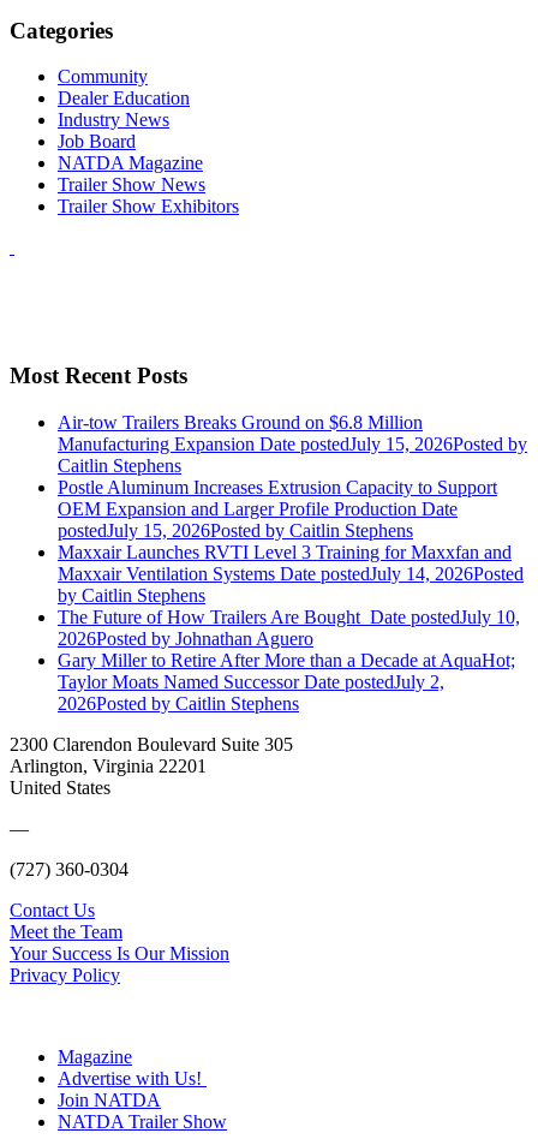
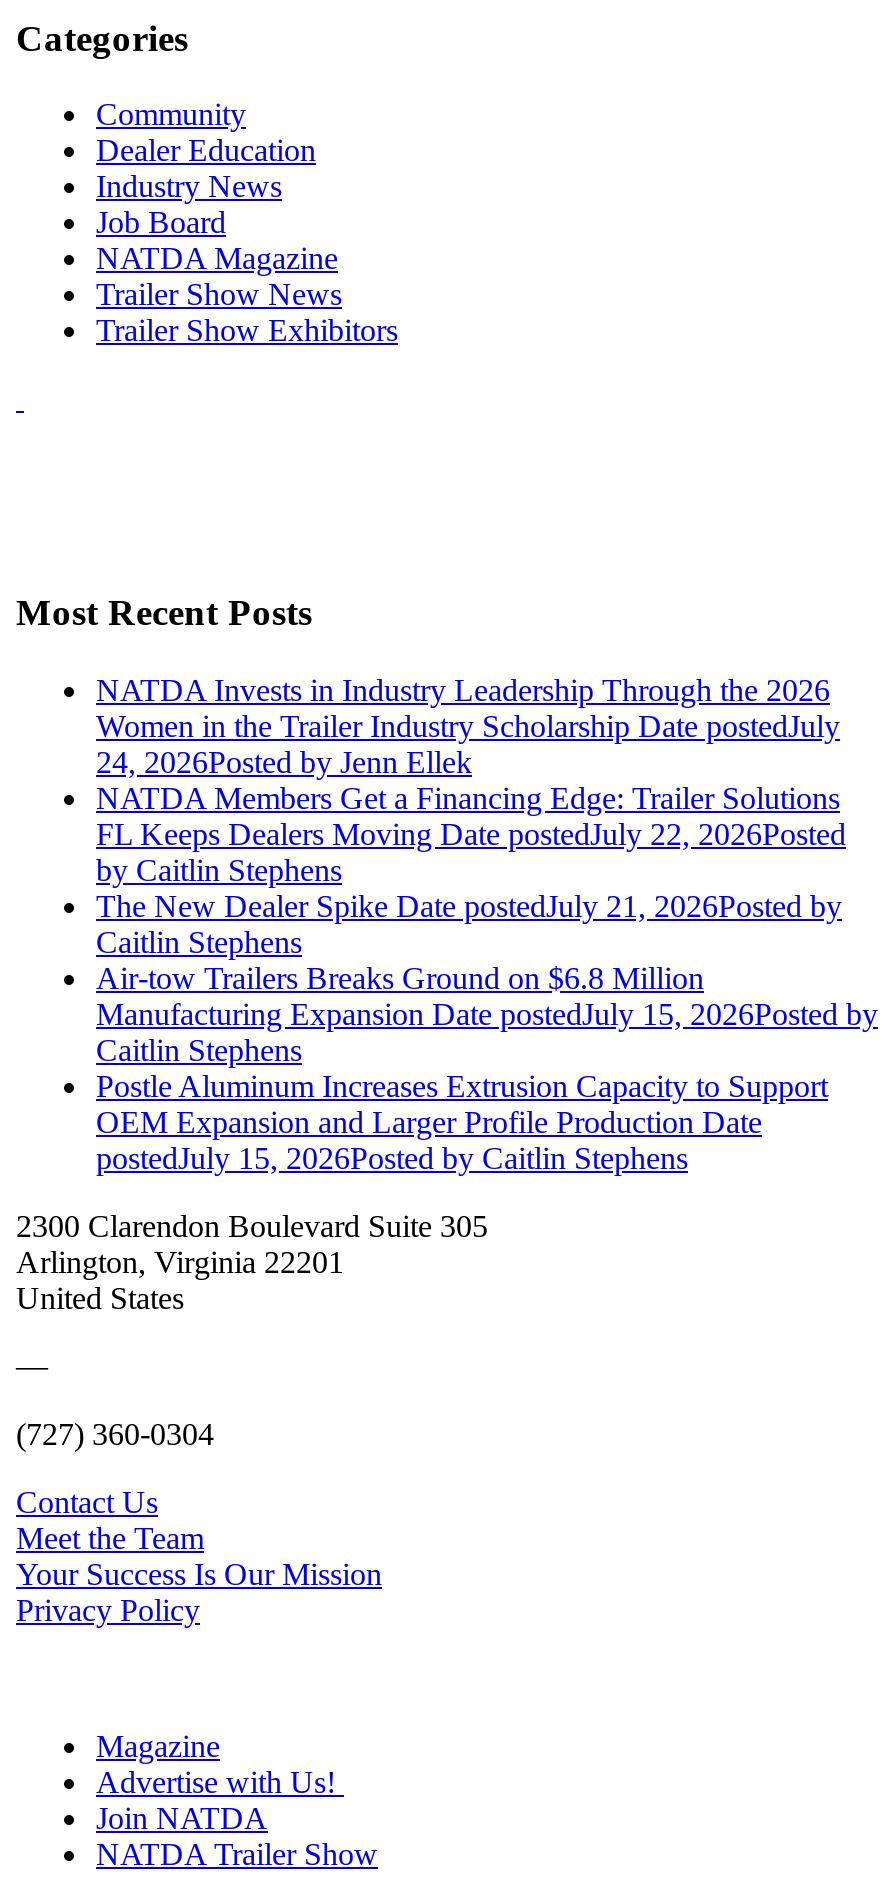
none -> [96,673,846,959] NATDA Invests in Industry Leadership Through the 2026 | Women in the Trailer Industry Scholarship Date postedJuly | 24, 2026Posted by Jenn Ellek | NATDA Members Get a Financing Edge: Trailer Solutions | FL Keeps Dealers Moving Date postedJuly 22, 2026Posted | The New Dealer Spike Date postedJuly 21, 2026Posted by | Caitlin Stephens
moved [58,412,527,540] -> [96,961,878,1175]: Air-tow Trailers Breaks Ground on $6.8 Million | Manufacturing Expansion Date postedJuly 15, 2026Posted by | Caitlin Stephens | Postle Aluminum Increases Extrusion Capacity to Support | OEM Expansion and Larger Profile Production Date | postedJuly 15, 2026Posted by Caitlin Stephens
[58,542,524,713] Maxxair Launches RVTI Level 3 Training for Maxxfan and | Maxxair Ventilation Systems Date postedJuly 14, 2026Posted | The Future of How Trailers Are Bought Date postedJuly 10, | 2026Posted by Johnathan Aguero | Gary Miller to Retire After More than a Decade at AquaHot; | Taylor Moats Named Successor Date postedJuly 2, | 2026Posted by Caitlin Stephens -> none
moved [58,585,205,605] -> [96,853,342,887]: by Caitlin Stephens

